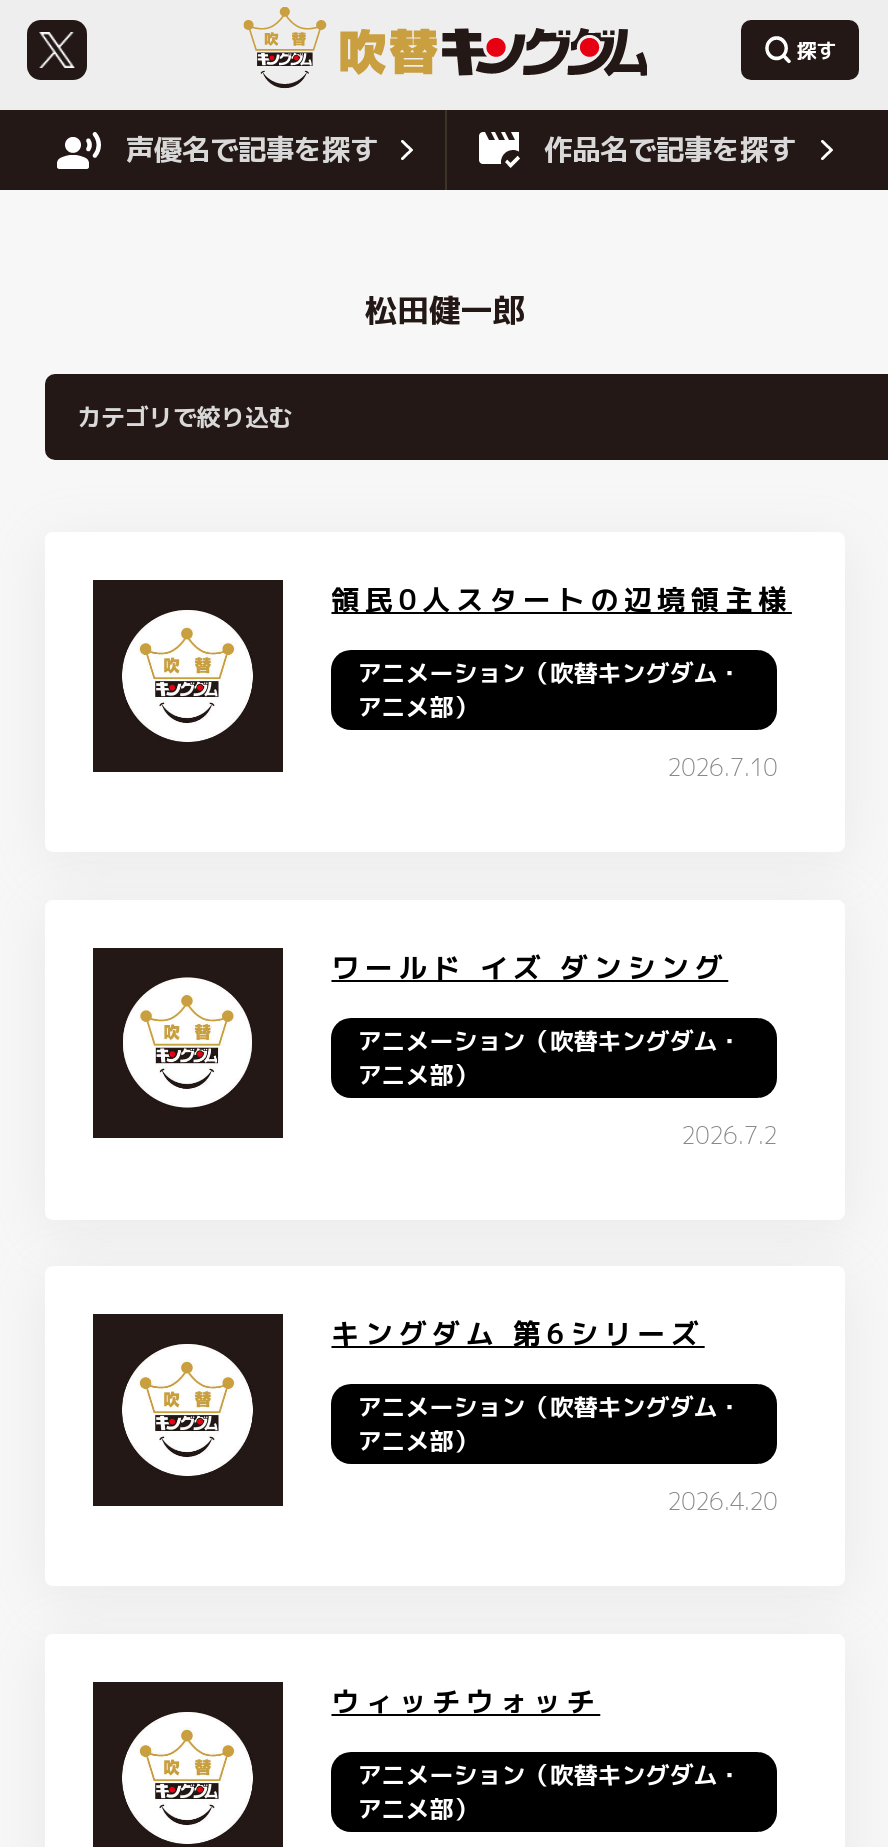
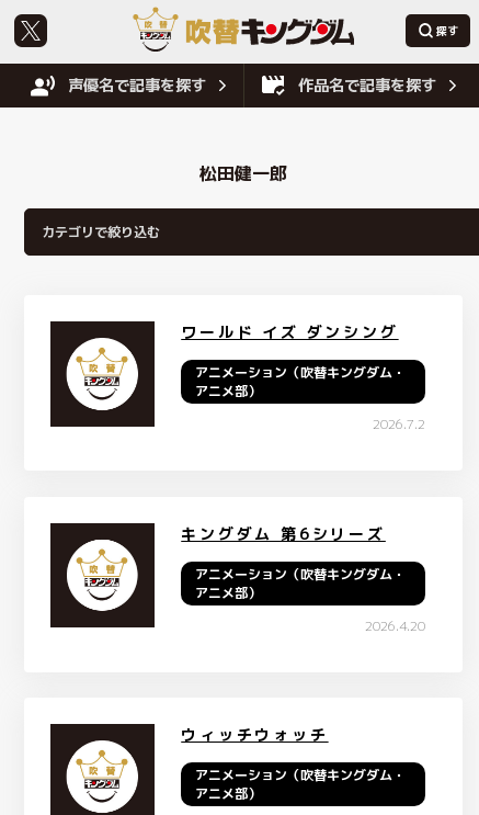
[331,580,792,784] 領民0人スタートの辺境領主様 | アニメーション（吹替キングダム・ | アニメ部） | 2026.7.10 -> none

